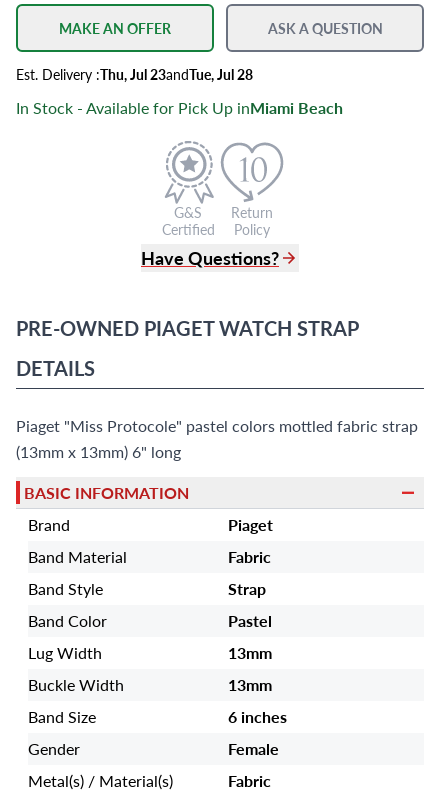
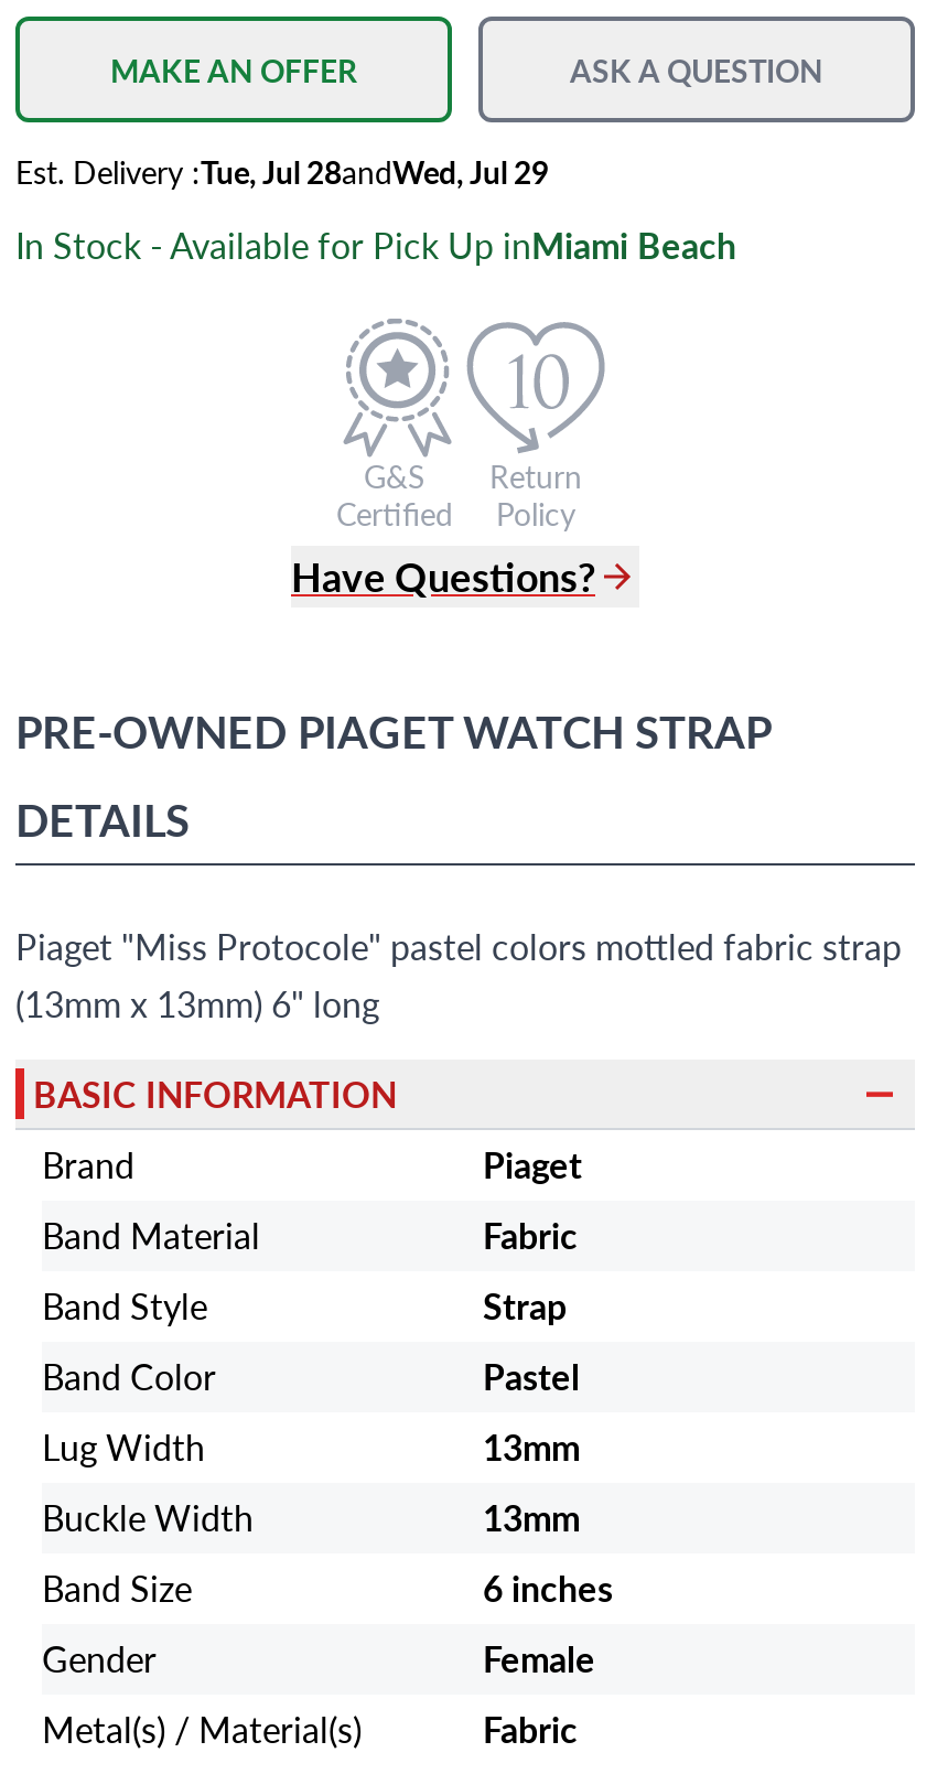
[16,64,253,84] Est. Delivery : Thu, Jul 23andTue, Jul 28 -> [15,149,549,193] Est. Delivery : Tue, Jul 28andWed, Jul 29

